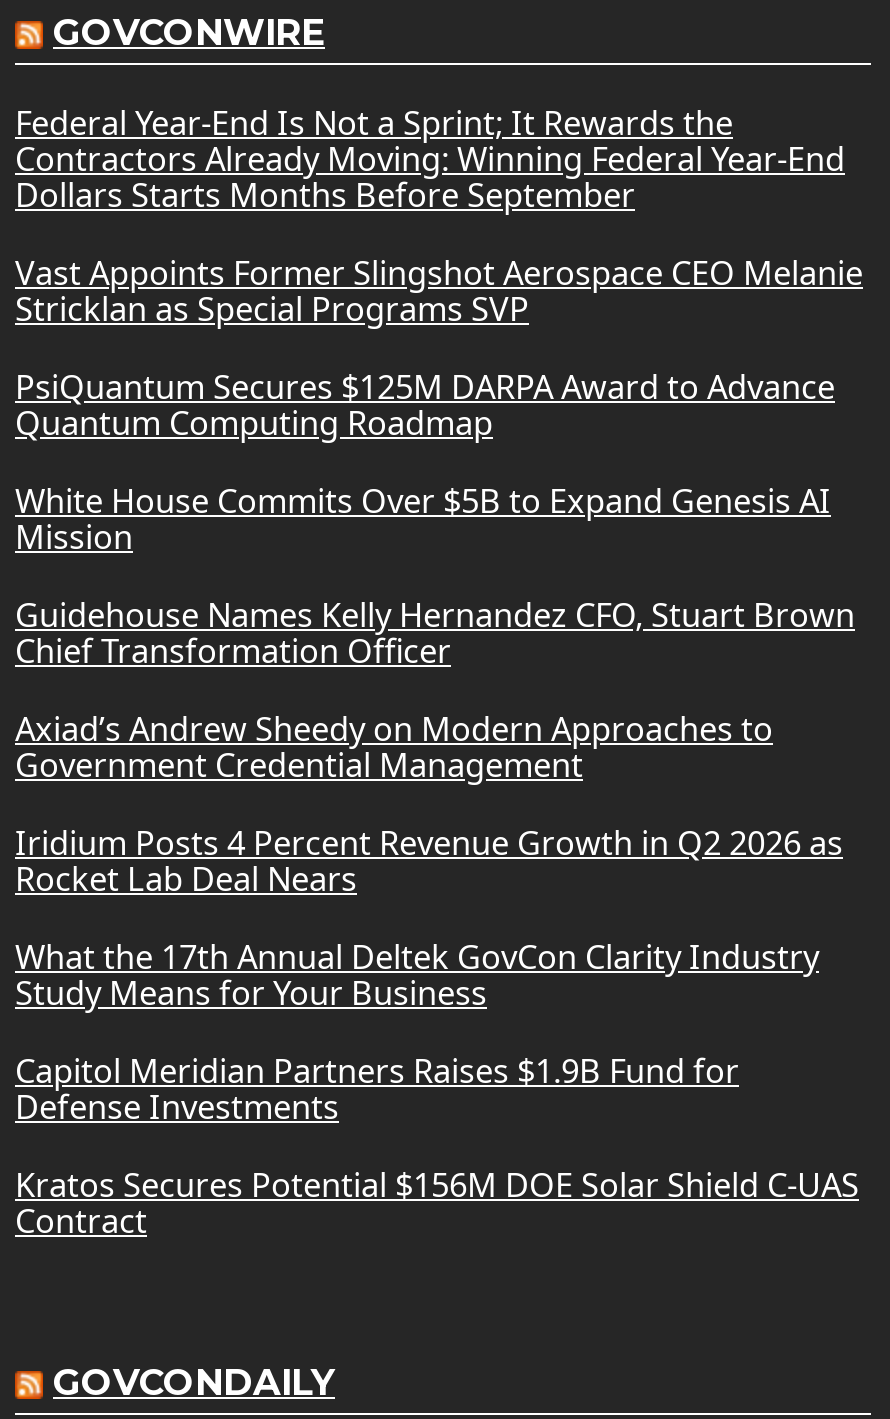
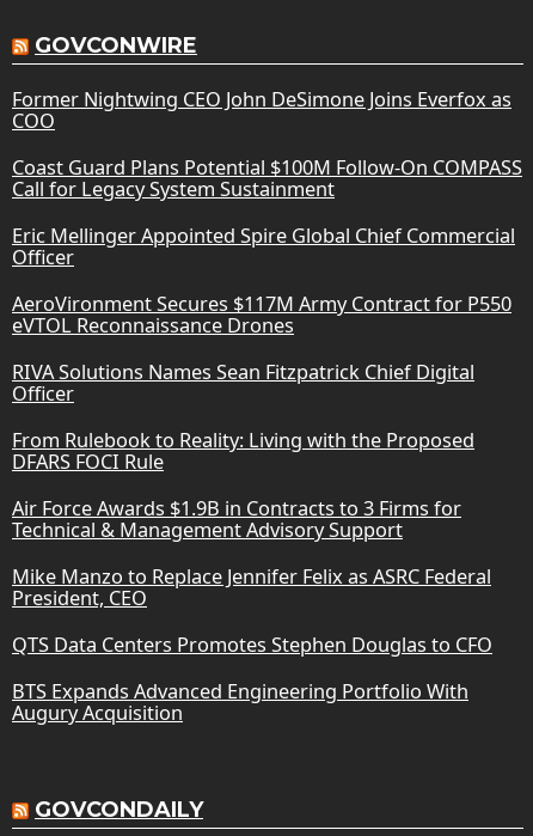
[15,101,845,217] Federal Year-End Is Not a Sprint; It Rewards the | Contractors Already Moving: Winning Federal Year-End | Dollars Starts Months Before September -> [12,86,511,134] Former Nightwing CEO John DeSimone Joins Everfox as | COO
[15,251,863,331] Vast Appoints Former Slingshot Aerospace CEO Melanie | Stricklan as Special Programs SVP -> [12,154,522,202] Coast Guard Plans Potential $100M Follow-On COMPASS | Call for Legacy System Sustainment
[15,365,835,445] PsiQuantum Secures $125M DARPA Award to Advance | Quantum Computing Roadmap -> [12,222,515,270] Eric Mellinger Appointed Spire Global Chief Commercial | Officer
[15,479,831,559] White House Commits Over $5B to Expand Genesis AI | Mission -> [12,291,511,338] AeroVironment Secures $117M Army Contract for P550 | eVTOL Reconnaissance Drones
[15,593,855,673] Guidehouse Names Kelly Hernandez CFO, Stuart Brown | Chief Transformation Officer -> [12,359,474,407] RIVA Solutions Names Sean Fitzpatrick Chief Digital | Officer
[15,707,773,787] Axiad’s Andrew Sheedy on Modern Approaches to | Government Credential Management -> [12,427,474,475] From Rulebook to Reality: Living with the Proposed | DFARS FOCI Rule
[15,821,843,901] Iridium Posts 4 Percent Revenue Growth in Q2 2026 as | Rocket Lab Deal Nears -> [12,495,461,543] Air Force Awards $1.9B in Contracts to 3 Firms for | Technical & Management Advisory Support
[15,935,819,1015] What the 17th Annual Deltek GovCon Clarity Industry | Study Means for Your Business -> [12,563,491,611] Mike Manzo to Replace Jennifer Felix as ASRC Federal | President, CEO
[15,1049,739,1129] Capitol Meridian Partners Raises $1.9B Fund for | Defense Investments -> [12,631,492,658] QTS Data Centers Promotes Stephen Douglas to CFO
[15,1163,859,1243] Kratos Secures Potential $156M DOE Solar Shield C-UAS | Contract -> [12,678,468,726] BTS Expands Advanced Engineering Portfolio With | Augury Acquisition

